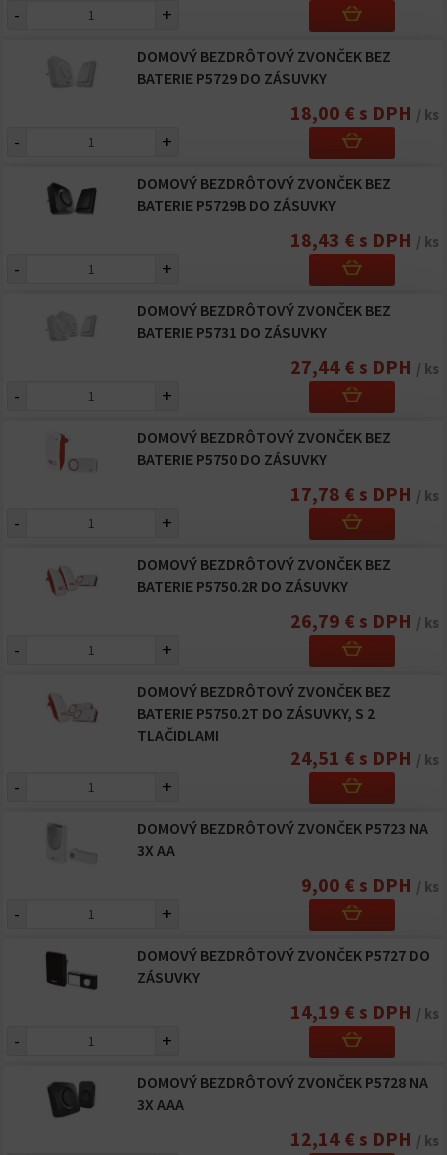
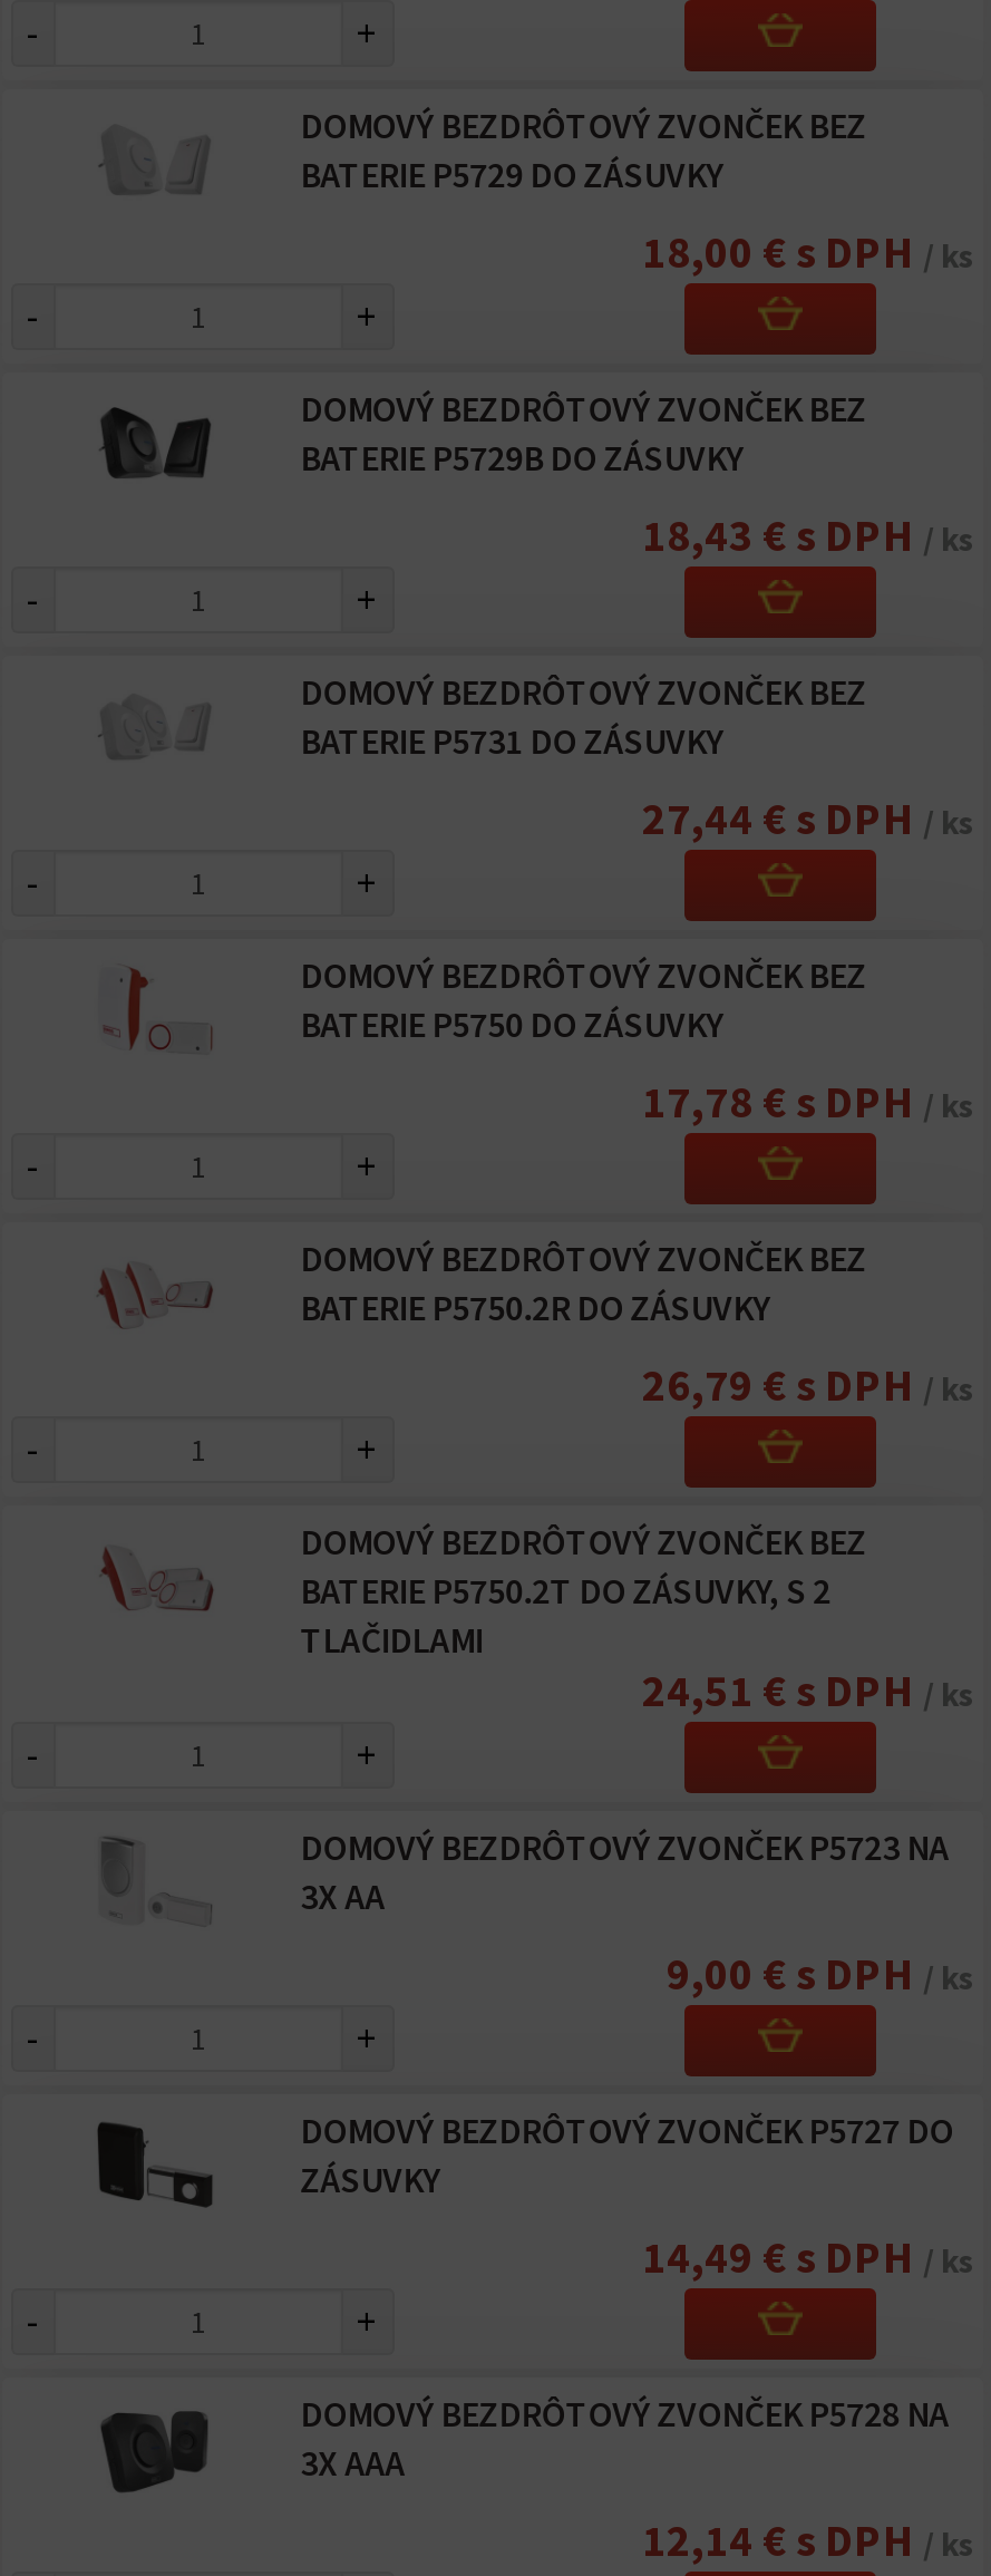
[290,999,439,1024] 14,19 € s DPH / ks -> [642,2228,974,2284] 14,49 € s DPH / ks

